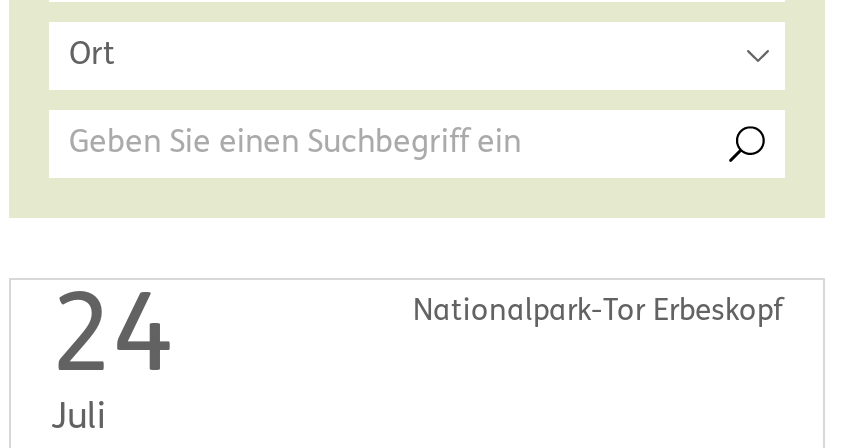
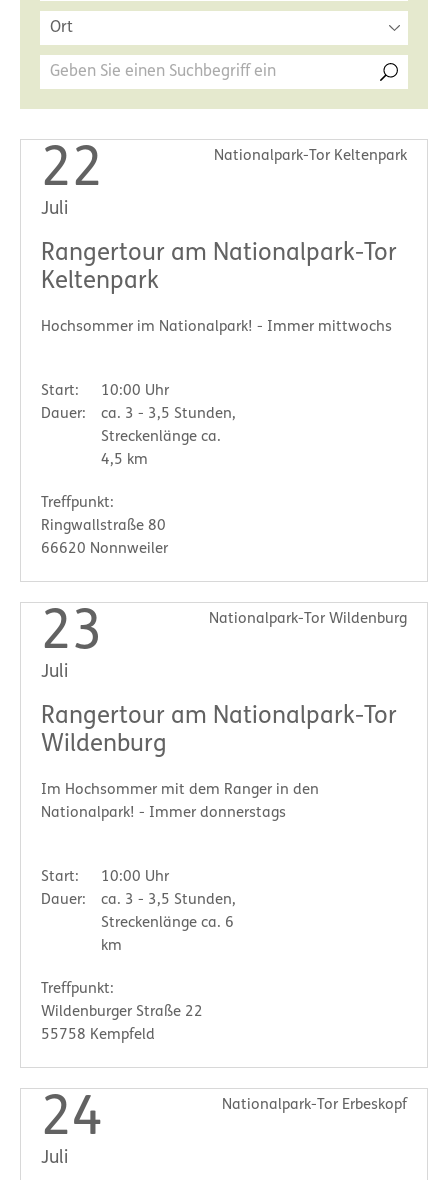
none -> [41,144,103,219] 22 | Juli
none -> [41,242,397,335] Rangertour am Nationalpark-Tor | Keltenpark | Hochsommer im Nationalpark! - Immer mittwochs
none -> [41,384,236,682] Start: | 10:00 Uhr | Dauer: | ca. 3 - 3,5 Stunden, | Streckenlänge ca. | 4,5 km | Treffpunkt: | Ringwallstraße 80 | 66620 Nonnweiler | 23 | Juli
none -> [41,705,397,821] Rangertour am Nationalpark-Tor | Wildenburg | Im Hochsommer mit dem Ranger in den | Nationalpark! - Immer donnerstags
none -> [41,870,236,1043] Start: | 10:00 Uhr | Dauer: | ca. 3 - 3,5 Stunden, | Streckenlänge ca. 6 | km | Treffpunkt: | Wildenburger Straße 22 | 55758 Kempfeld
none -> [209,612,407,627] Nationalpark-Tor Wildenburg
none -> [214,149,407,164] Nationalpark-Tor Keltenpark

